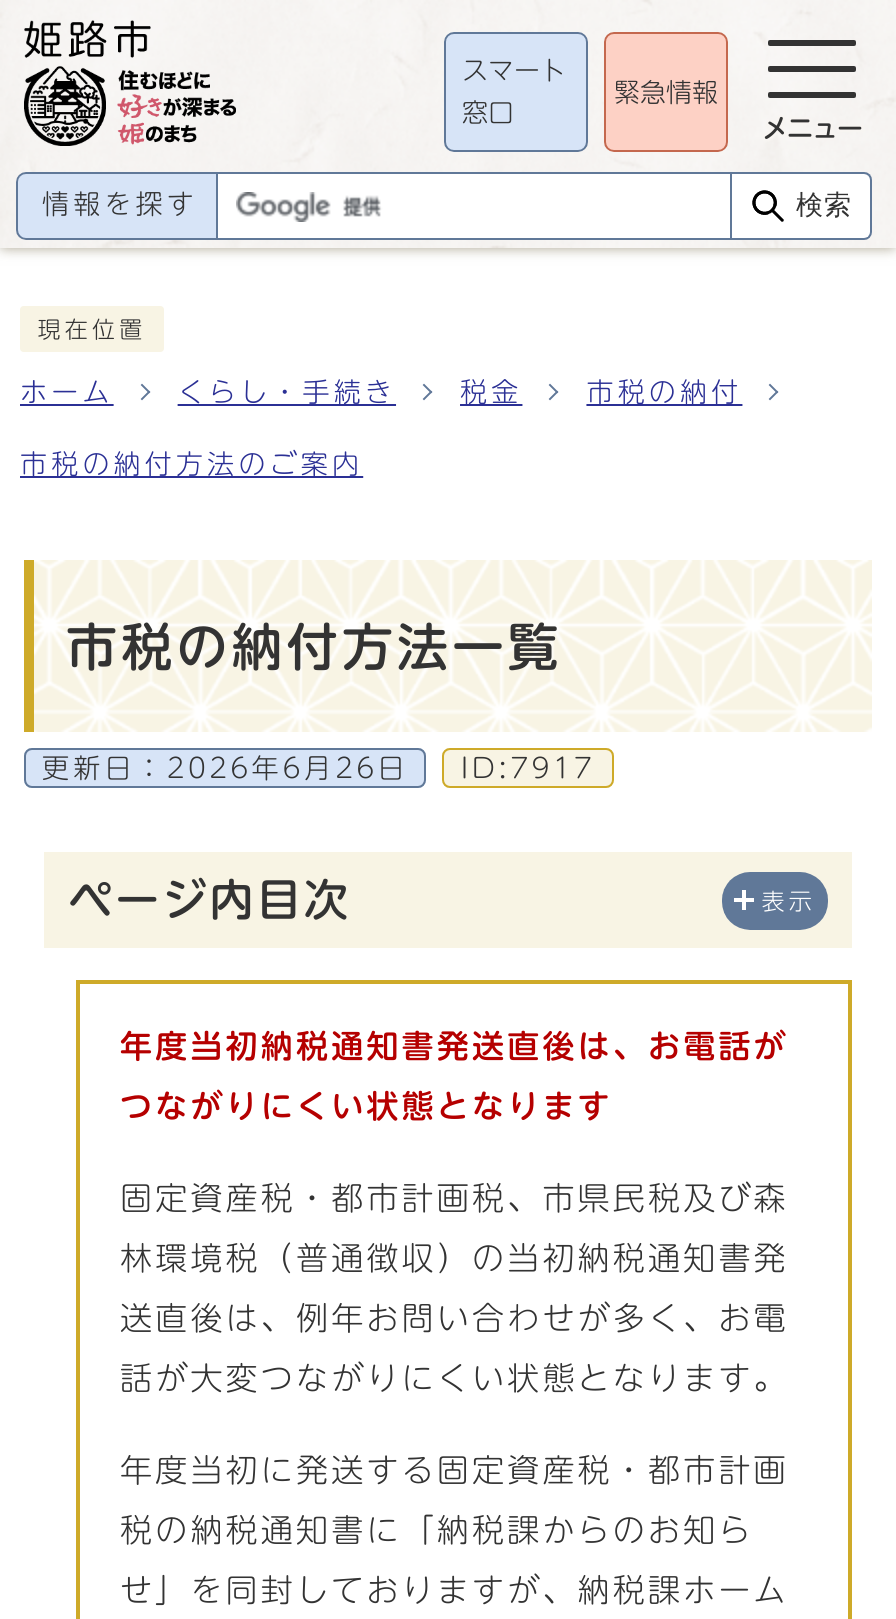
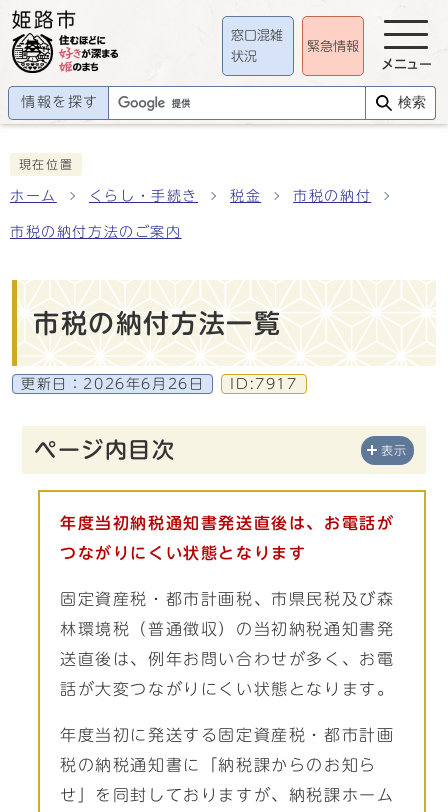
[462,57,566,83] スマート -> [231,29,283,42] 窓口混雑
[462,101,514,127] 窓口 -> [231,50,257,63] 状況

